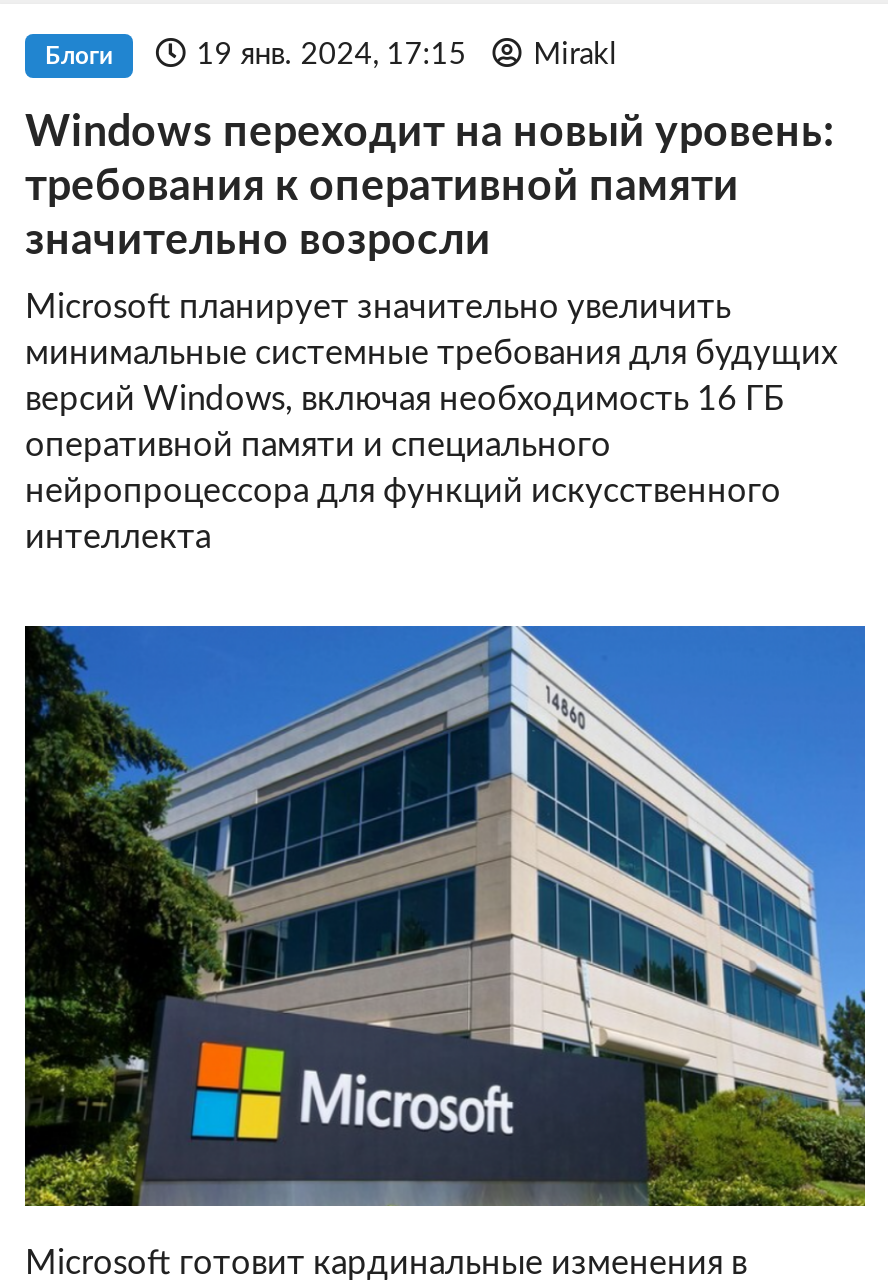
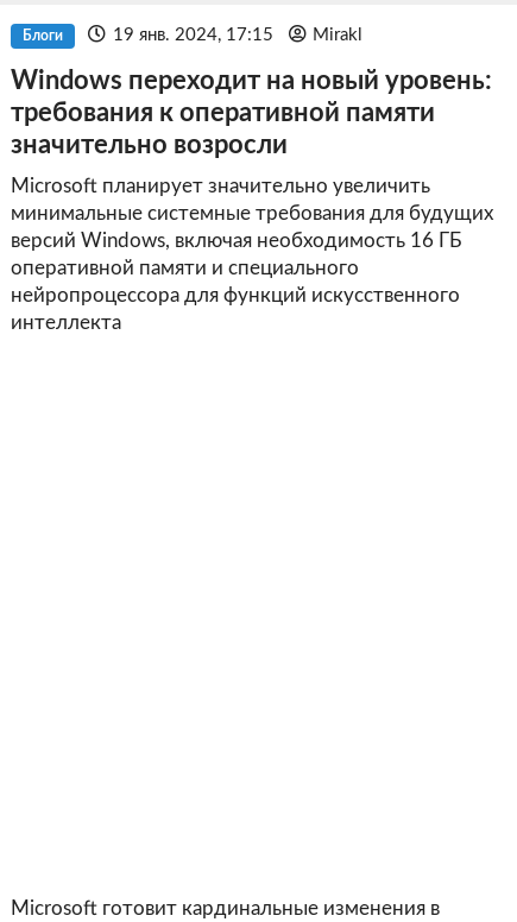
[23,623,867,1209] [image] -> none

